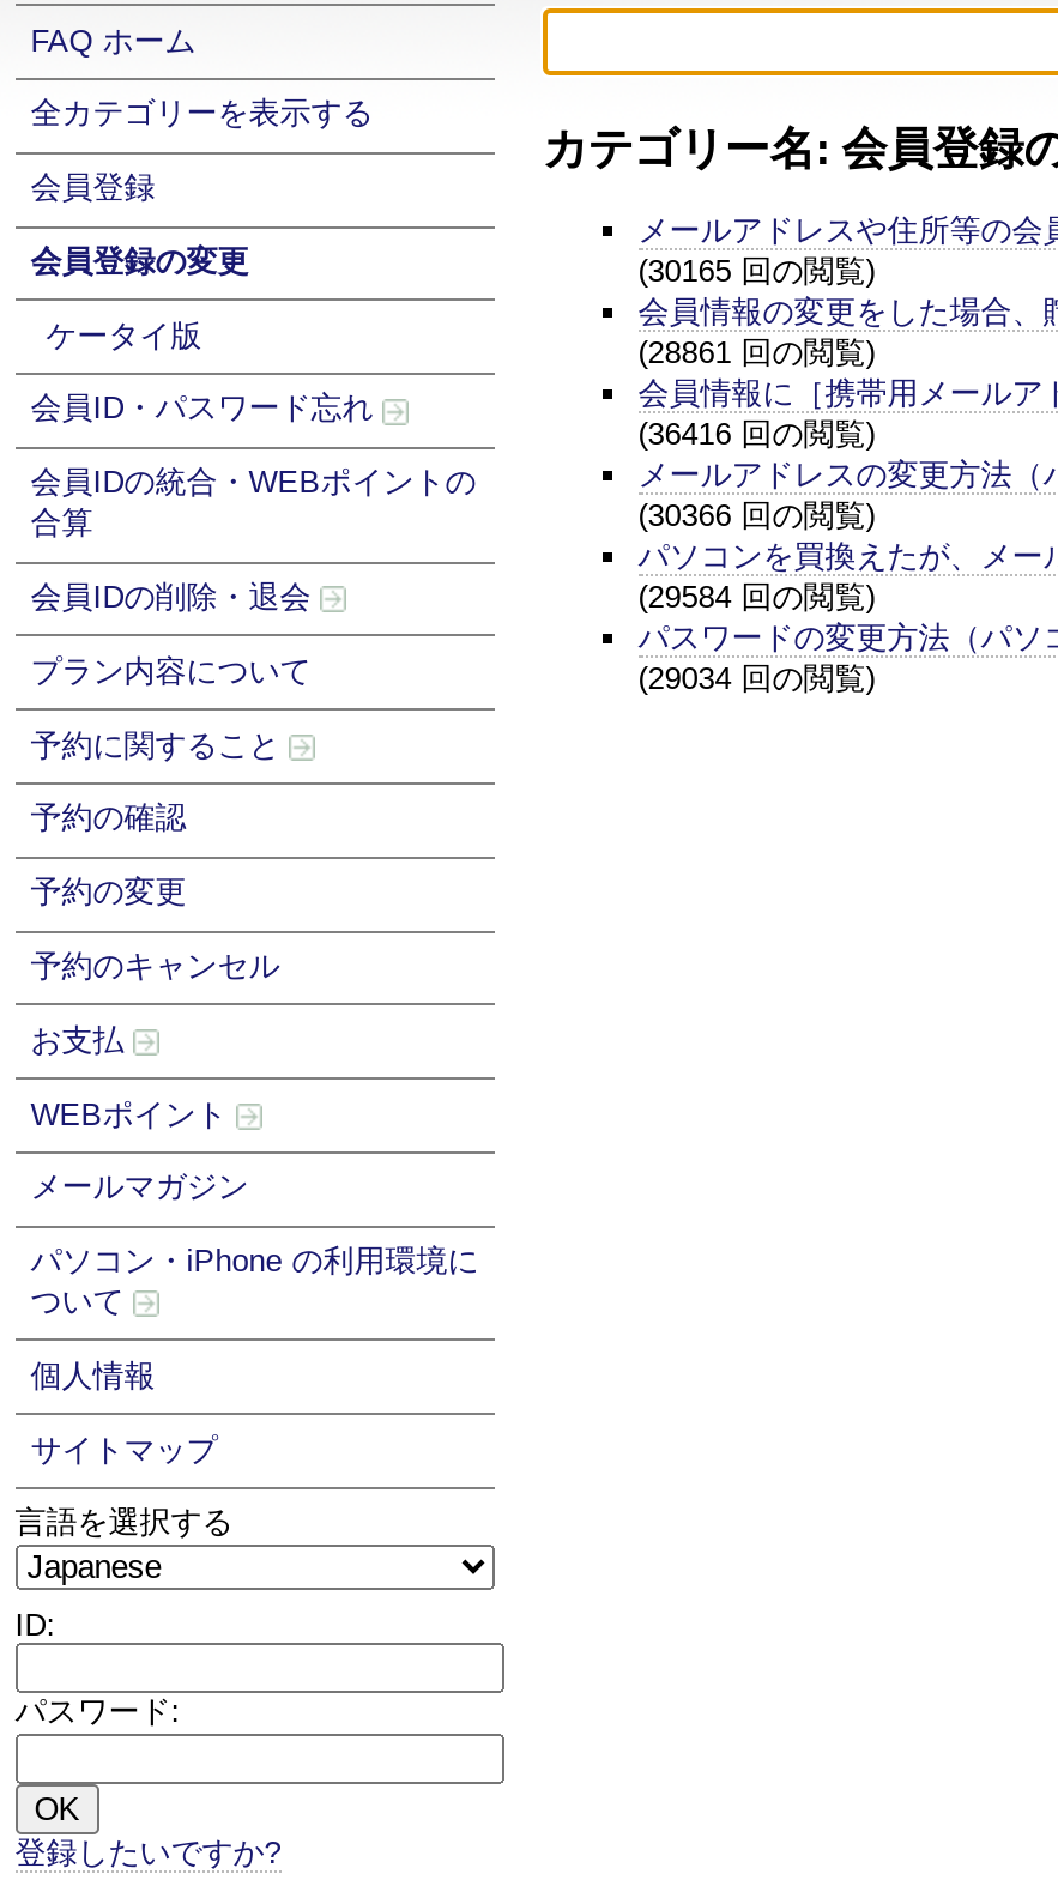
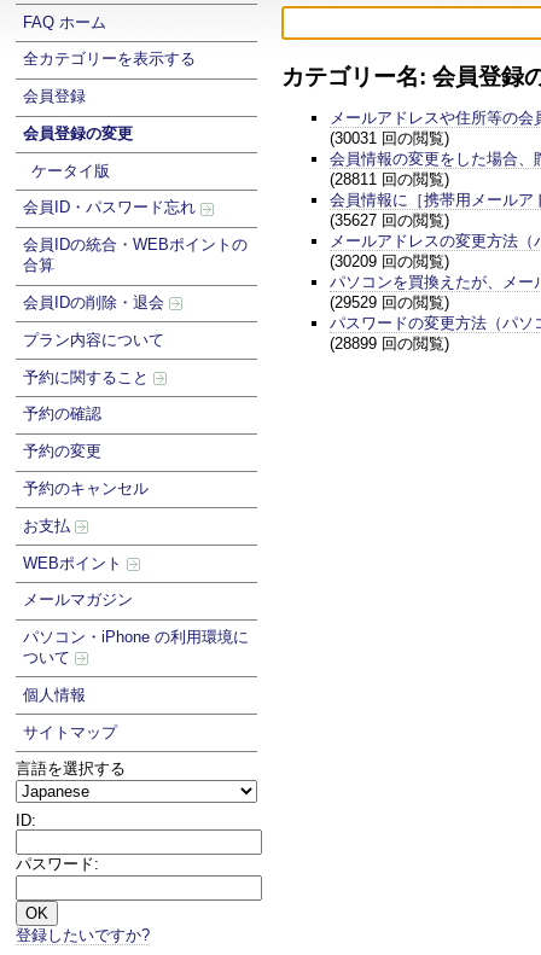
[638,253,875,289] (30165 回の閲覧) -> [329,129,449,147] (30031 回の閲覧)
[638,334,875,370] (28861 回の閲覧) -> [329,170,449,188] (28811 回の閲覧)
[638,416,875,451] (36416 回の閲覧) -> [329,211,449,229] (35627 回の閲覧)
[638,497,875,533] (30366 回の閲覧) -> [329,252,449,270] (30209 回の閲覧)
[638,579,875,614] (29584 回の閲覧) -> [329,293,449,311] (29529 回の閲覧)
[638,660,875,696] (29034 回の閲覧) -> [329,334,449,352] (28899 回の閲覧)

